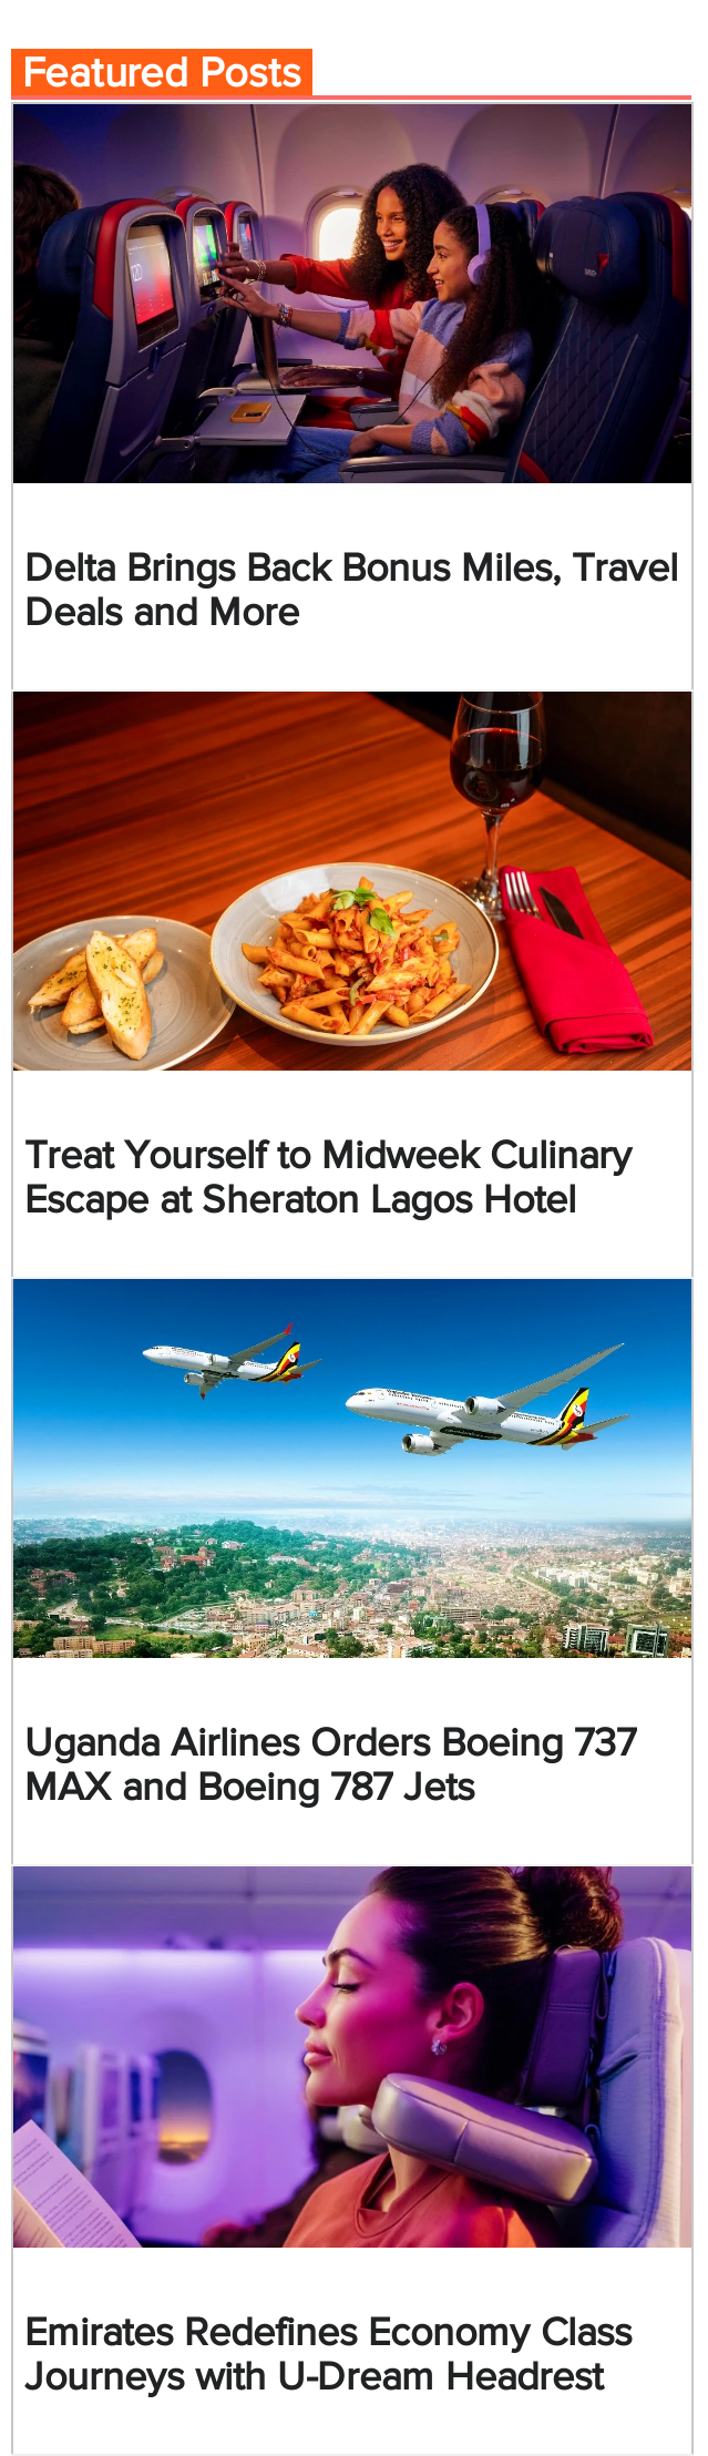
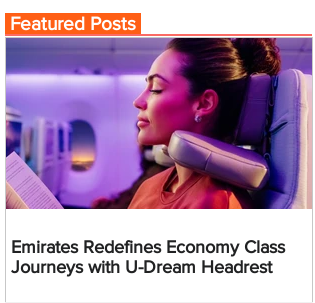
[11,104,694,634] [image] | Delta Brings Back Bonus Miles, Travel | Deals and More -> none
[11,689,694,1222] [image] | Treat Yourself to Midweek Culinary | Escape at Sheraton Lagos Hotel -> none
[11,1277,694,1810] [image] | Uganda Airlines Orders Boeing 737 | MAX and Boeing 787 Jets -> none

